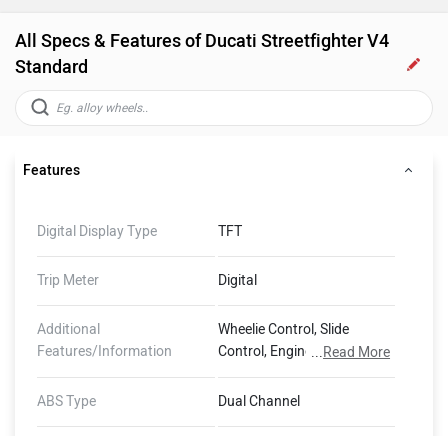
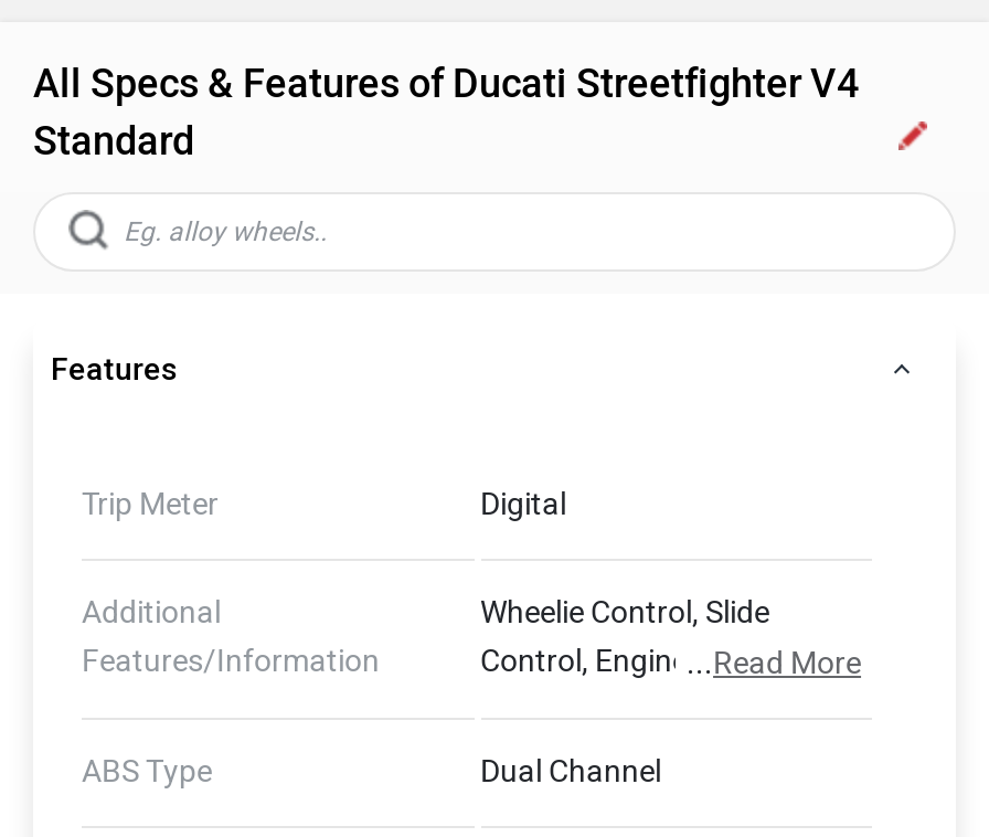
[37,223,241,240] Digital Display Type | TFT -> none

